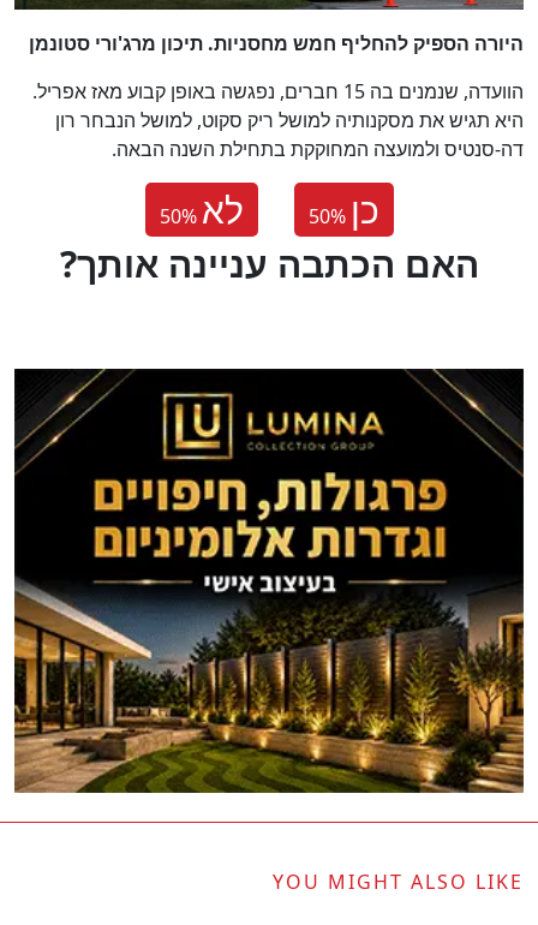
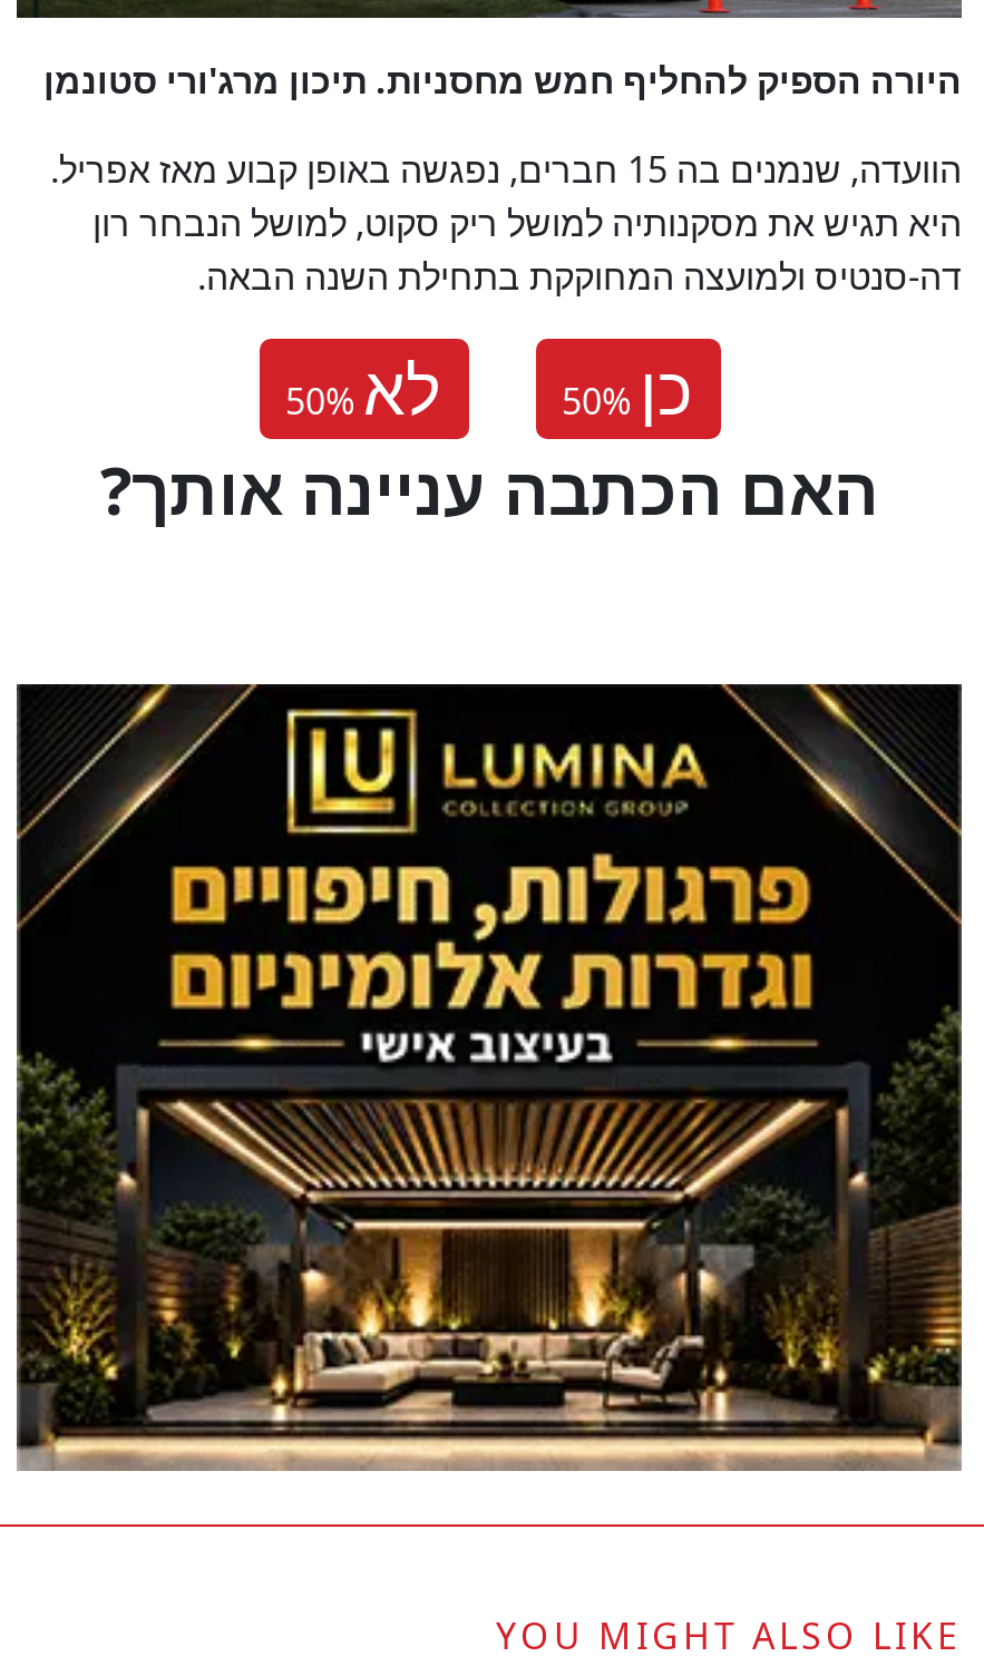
[13,368,525,794] [image] -> [14,682,964,1471] [image]

